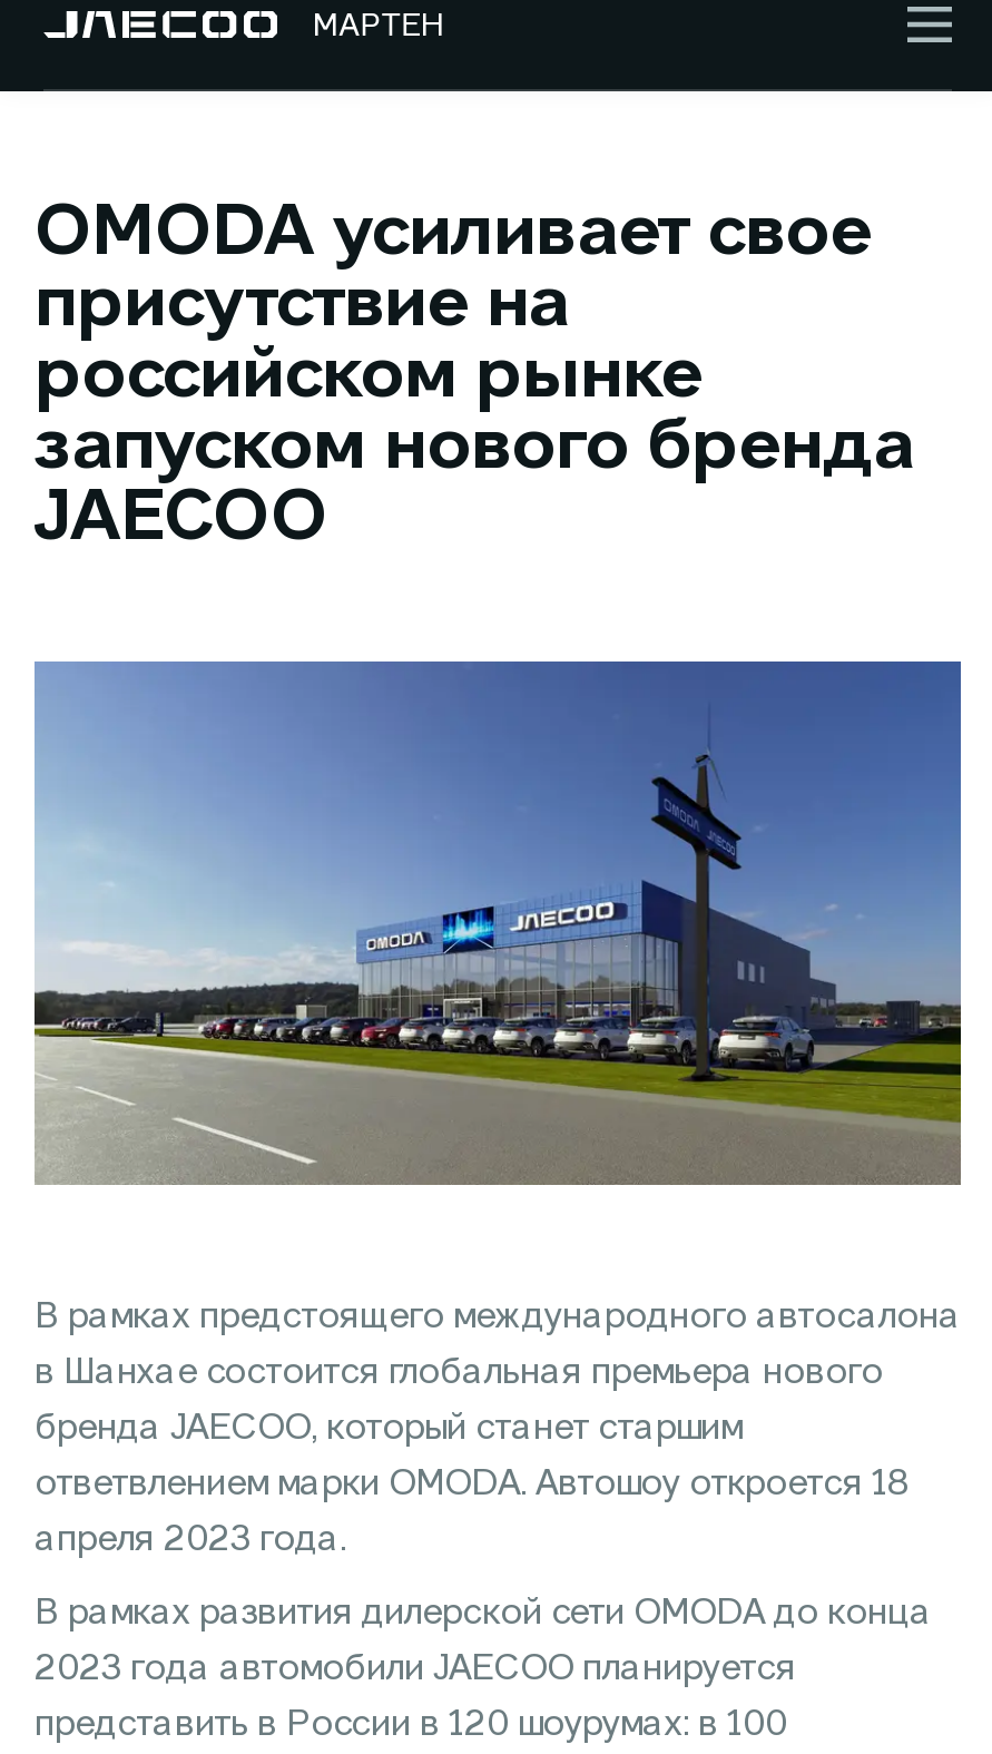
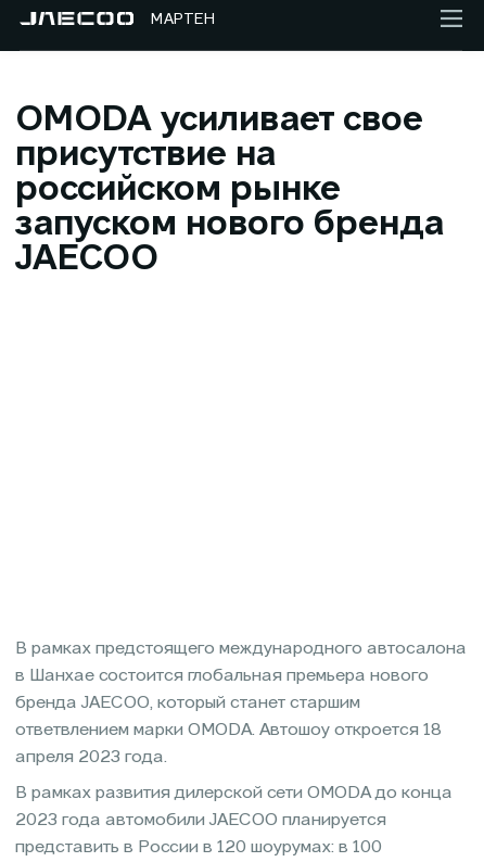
[32,659,963,1187] [image] -> none

